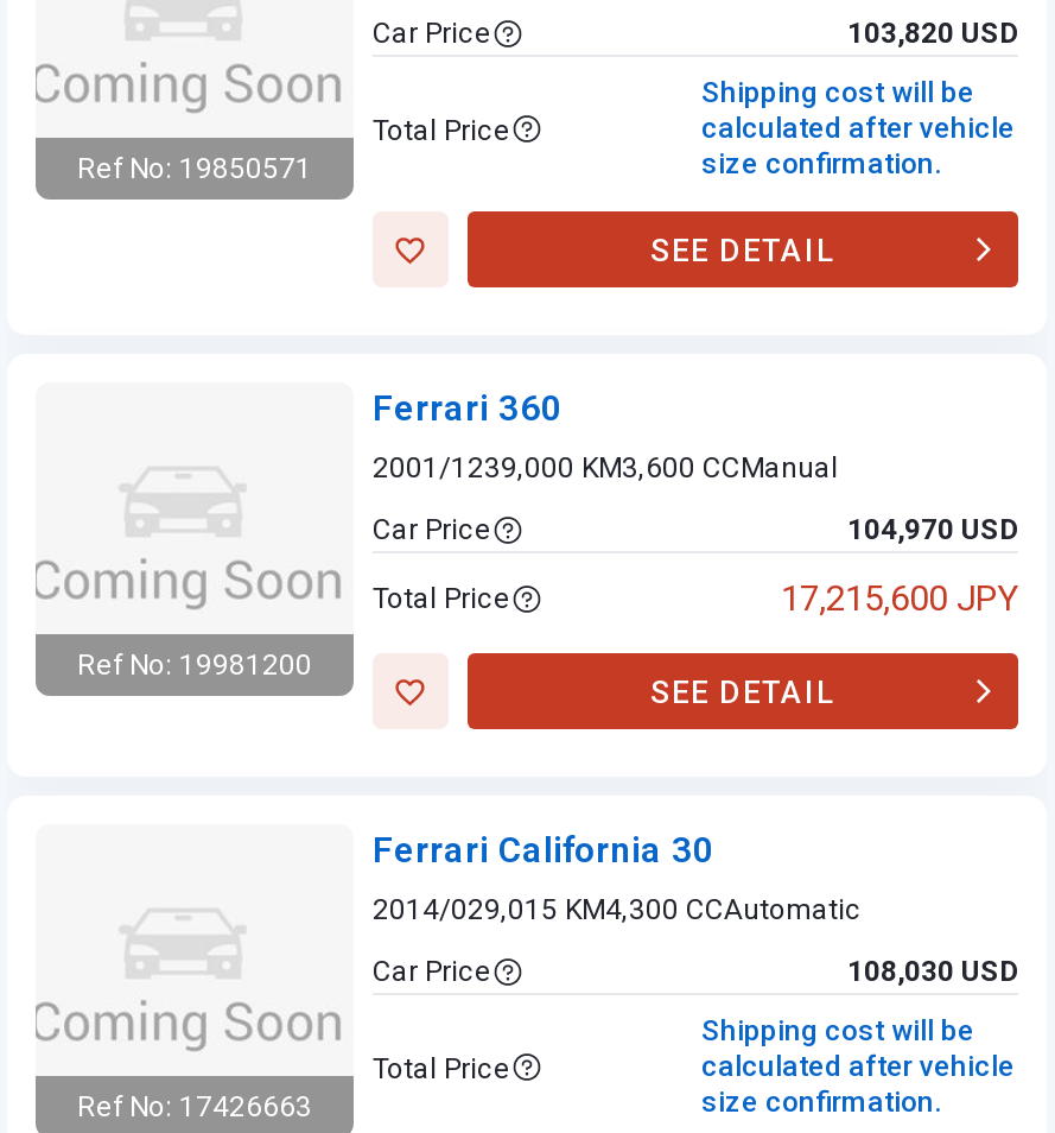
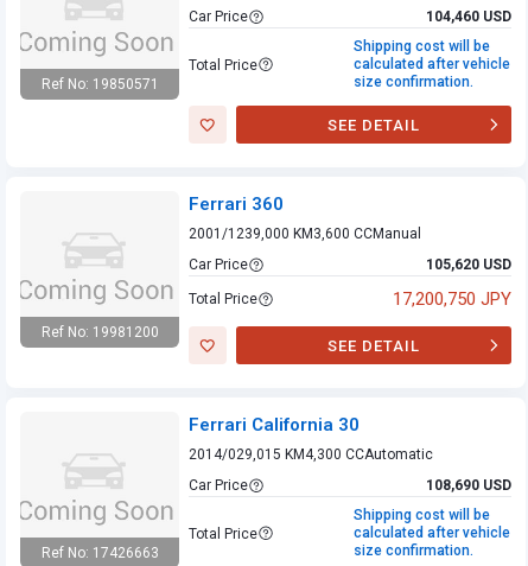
[847,17,1018,50] 103,820 USD -> [426,8,511,25] 104,460 USD
[847,513,1018,546] 104,970 USD -> [426,256,511,273] 105,620 USD
[781,577,1018,620] 17,215,600 JPY -> [393,288,511,310] 17,200,750 JPY
[847,955,1018,988] 108,030 USD -> [426,477,511,494] 108,690 USD

